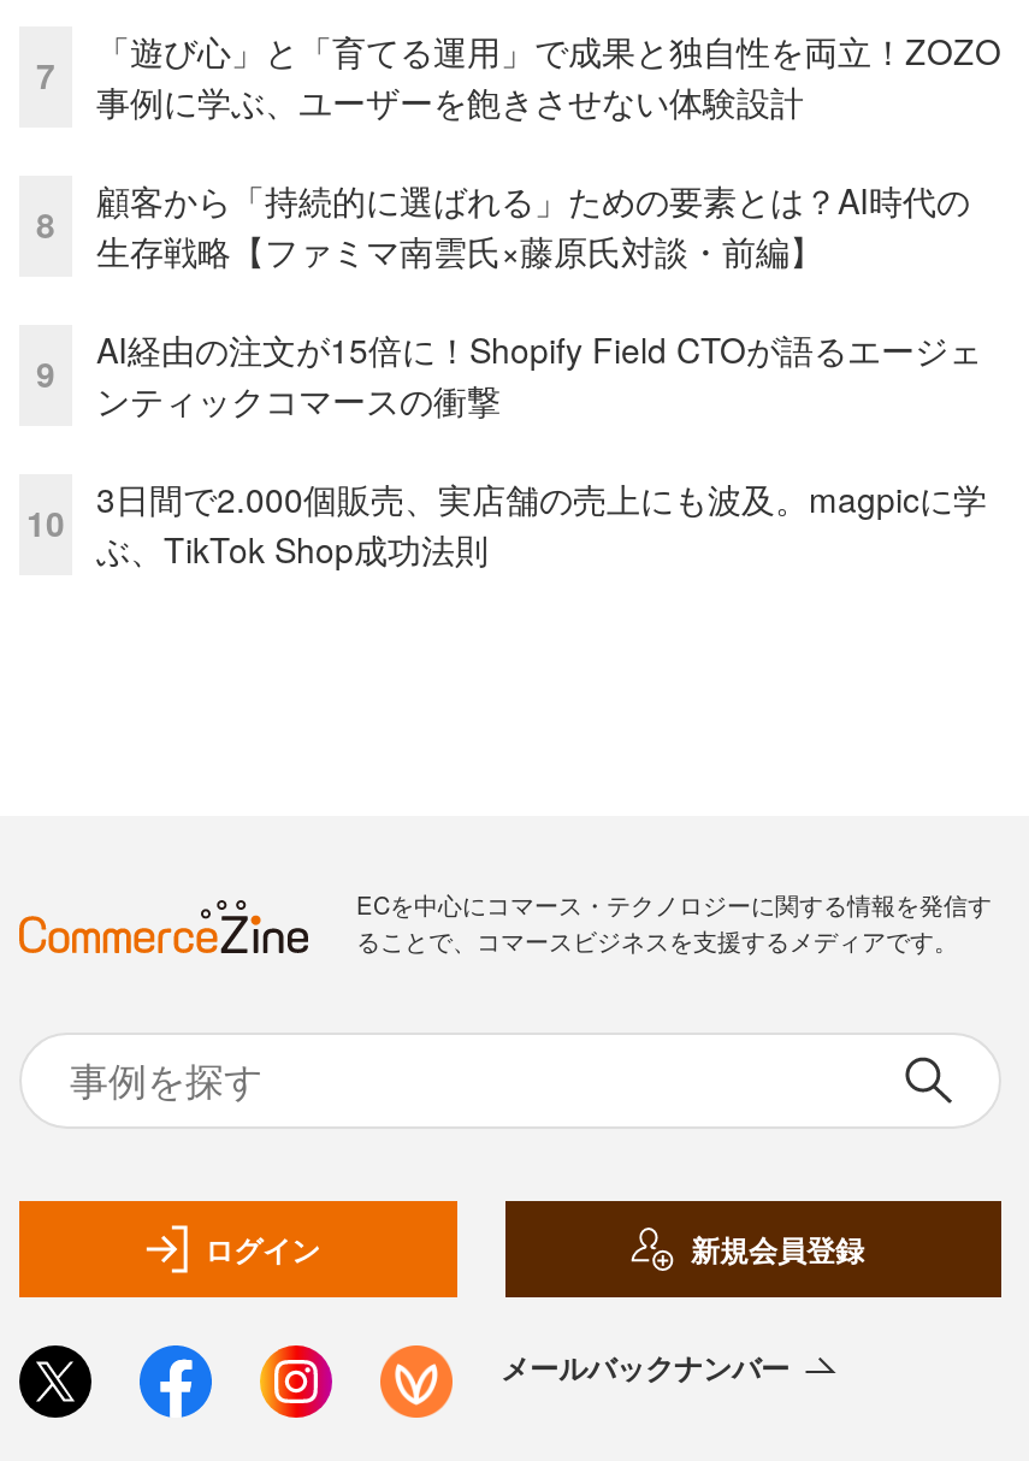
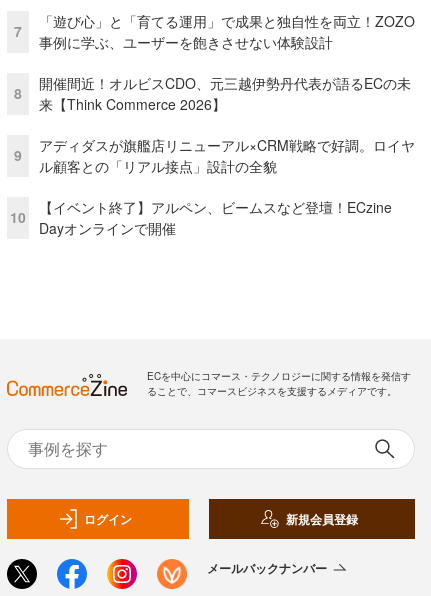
[96,176,970,274] 顧客から「持続的に選ばれる」ための要素とは？AI時代の | 生存戦略【ファミマ南雲氏×藤原氏対談・前編】 -> [39,73,411,114] 開催間近！オルビスCDO、元三越伊勢丹代表が語るECの未 | 来【Think Commerce 2026】
[96,325,982,424] AI経由の注文が15倍に！Shopify Field CTOが語るエージェ | ンティックコマースの衝撃 -> [39,135,415,176] アディダスが旗艦店リニューアル×CRM戦略で好調。ロイヤ | ル顧客との「リアル接点」設計の全貌
[96,474,987,573] 3日間で2.000個販売、実店舗の売上にも波及。magpicに学 | ぶ、TikTok Shop成功法則 -> [39,197,392,238] 【イベント終了】アルペン、ビームスなど登壇！ECzine | Dayオンラインで開催

